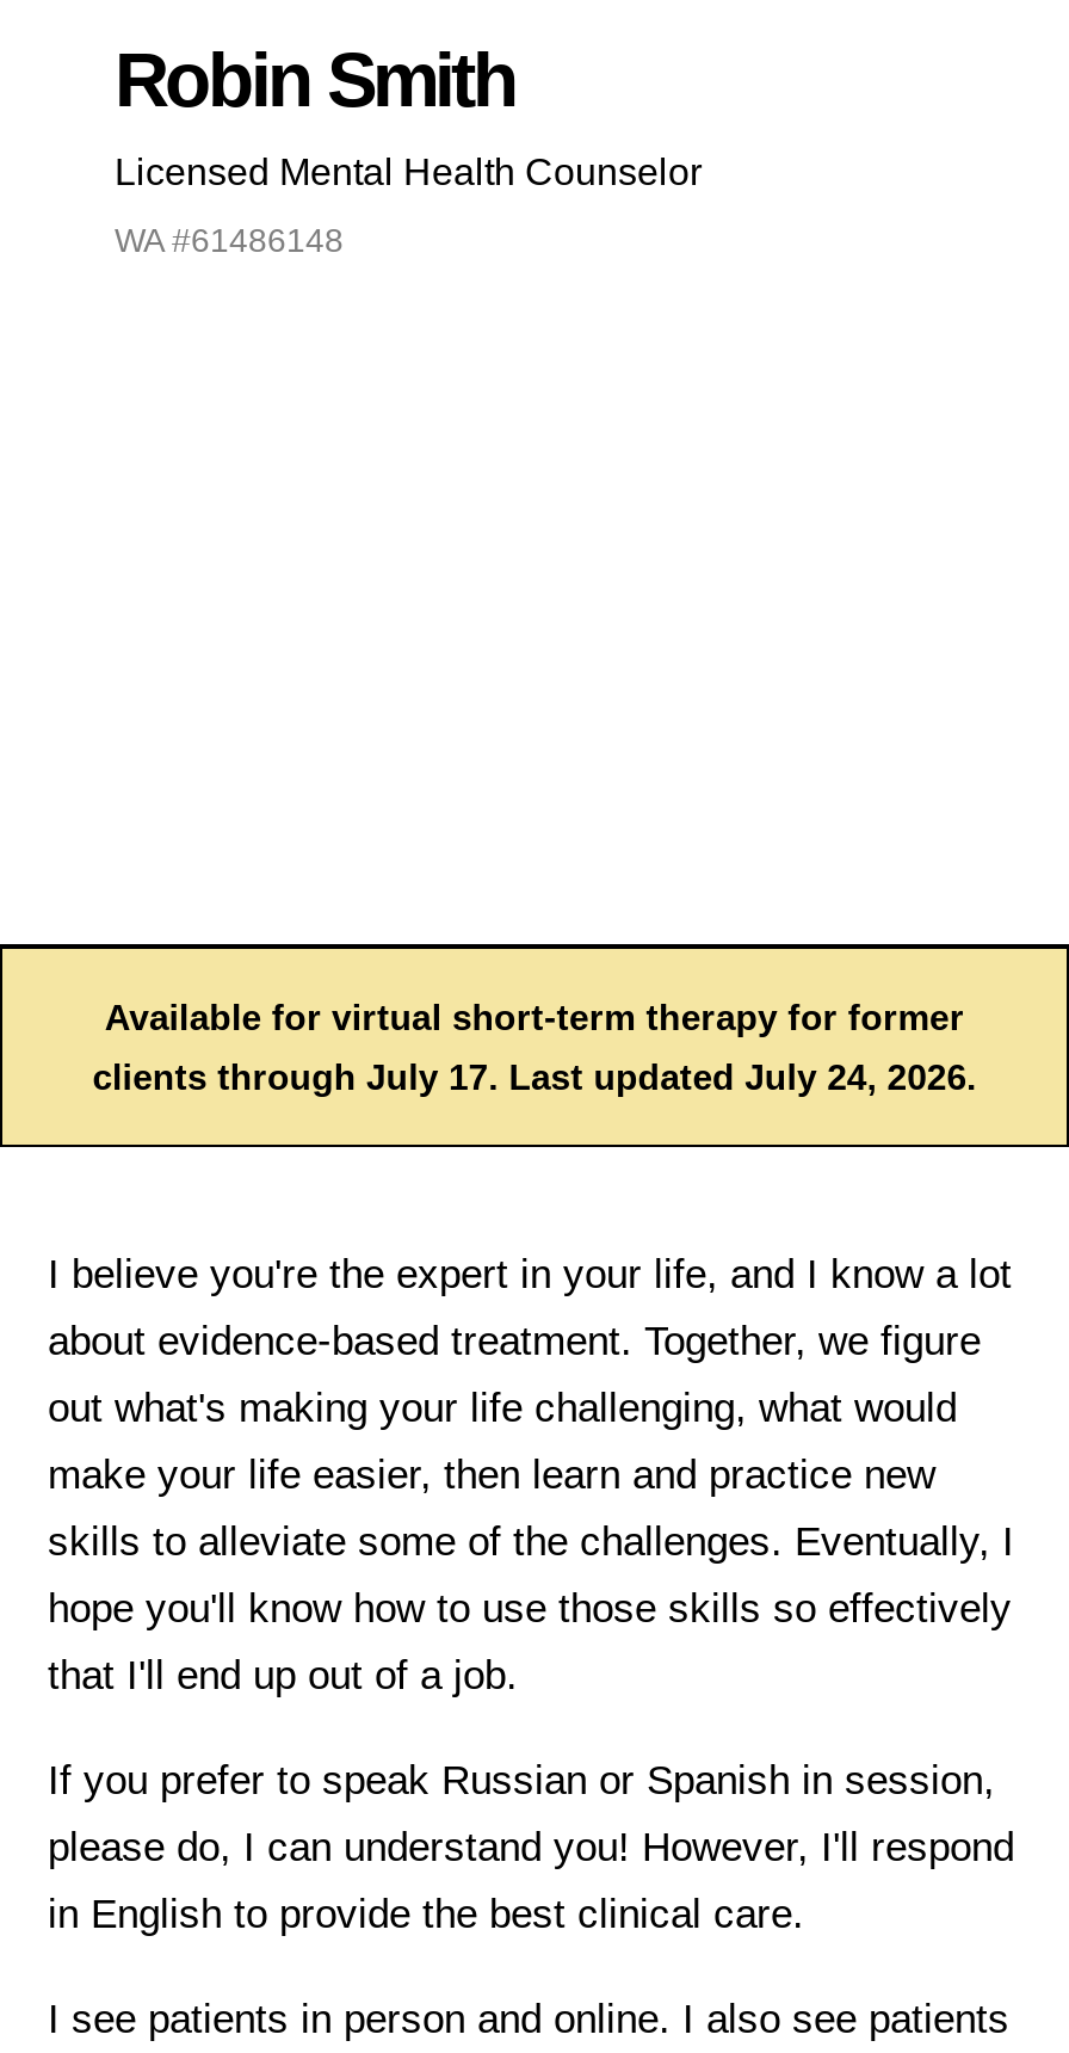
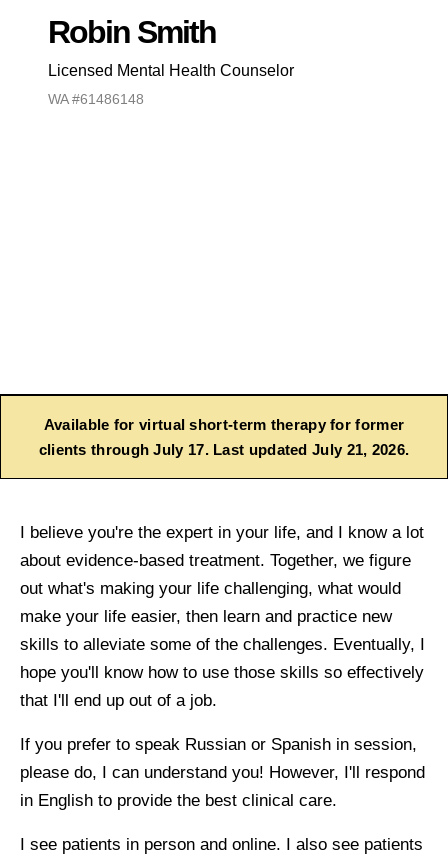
[92,1056,977,1097] clients through July 17. Last updated July 24, 2026. -> [39,441,409,458] clients through July 17. Last updated July 21, 2026.

